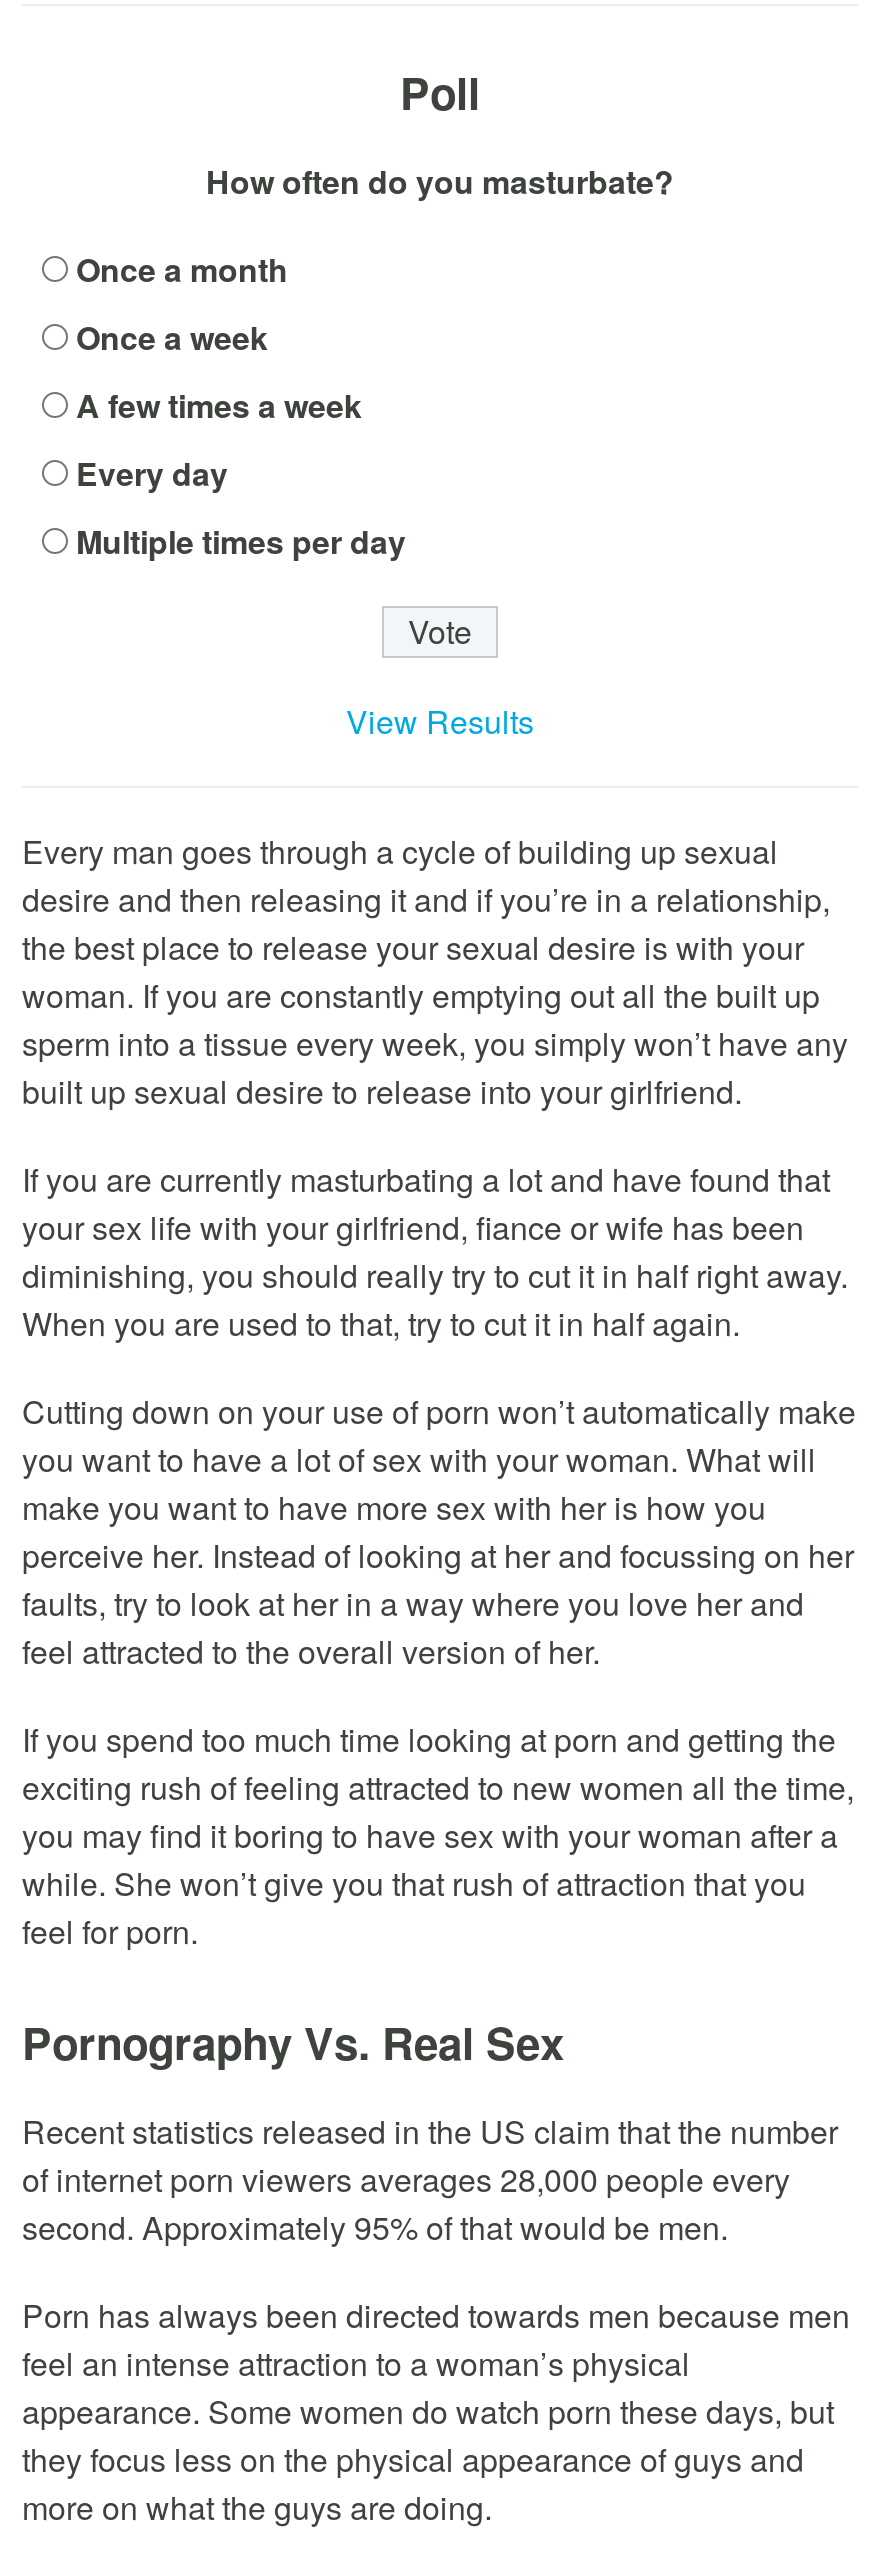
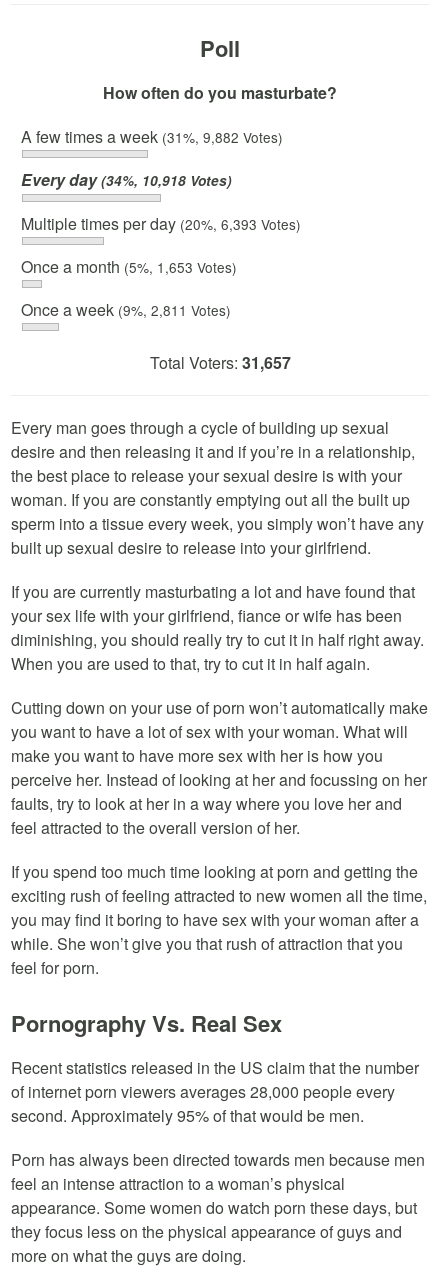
[76,247,288,293] Once a month -> [21,125,283,148] A few times a week (31%, 9,882 Votes)
[76,315,268,361] Once a week -> [21,168,232,191] Every day(34%, 10,918 Votes)
[76,383,362,429] A few times a week -> [21,212,301,235] Multiple times per day (20%, 6,393 Votes)
[76,451,228,497] Every day -> [21,255,237,278] Once a month (5%, 1,653 Votes)
[76,519,406,565] Multiple times per day -> [21,298,231,321] Once a week (9%, 2,811 Votes)
[346,699,534,745] View Results -> [149,351,290,374] Total Voters: 31,657

